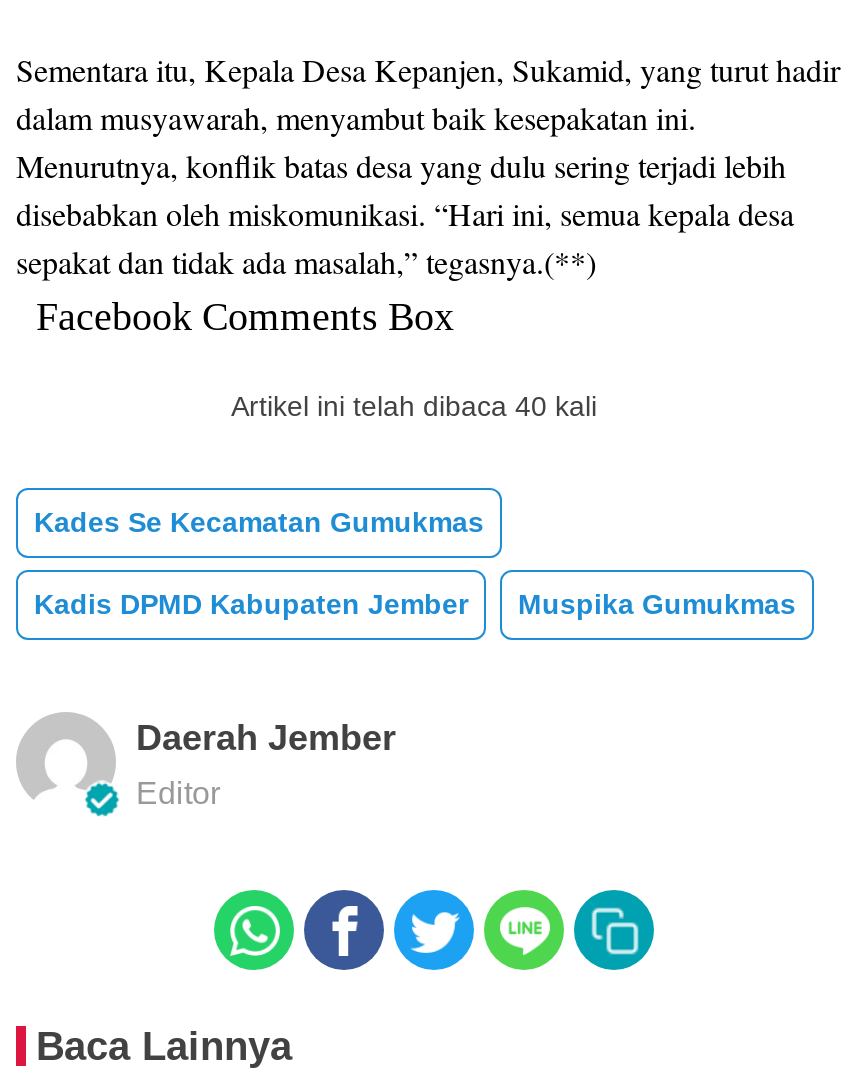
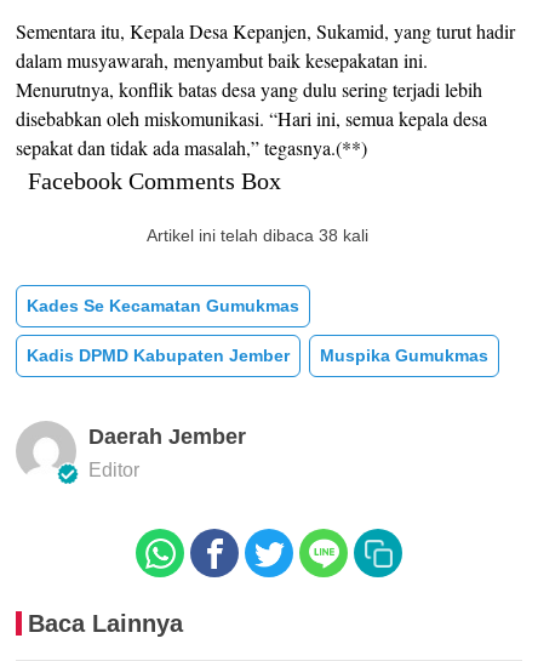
[231,389,597,421] Artikel ini telah dibaca 40 kali -> [146,226,368,245] Artikel ini telah dibaca 38 kali

